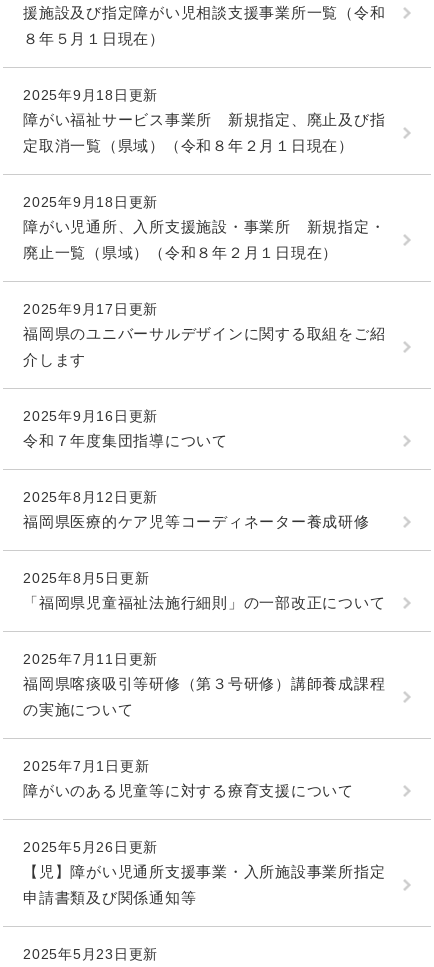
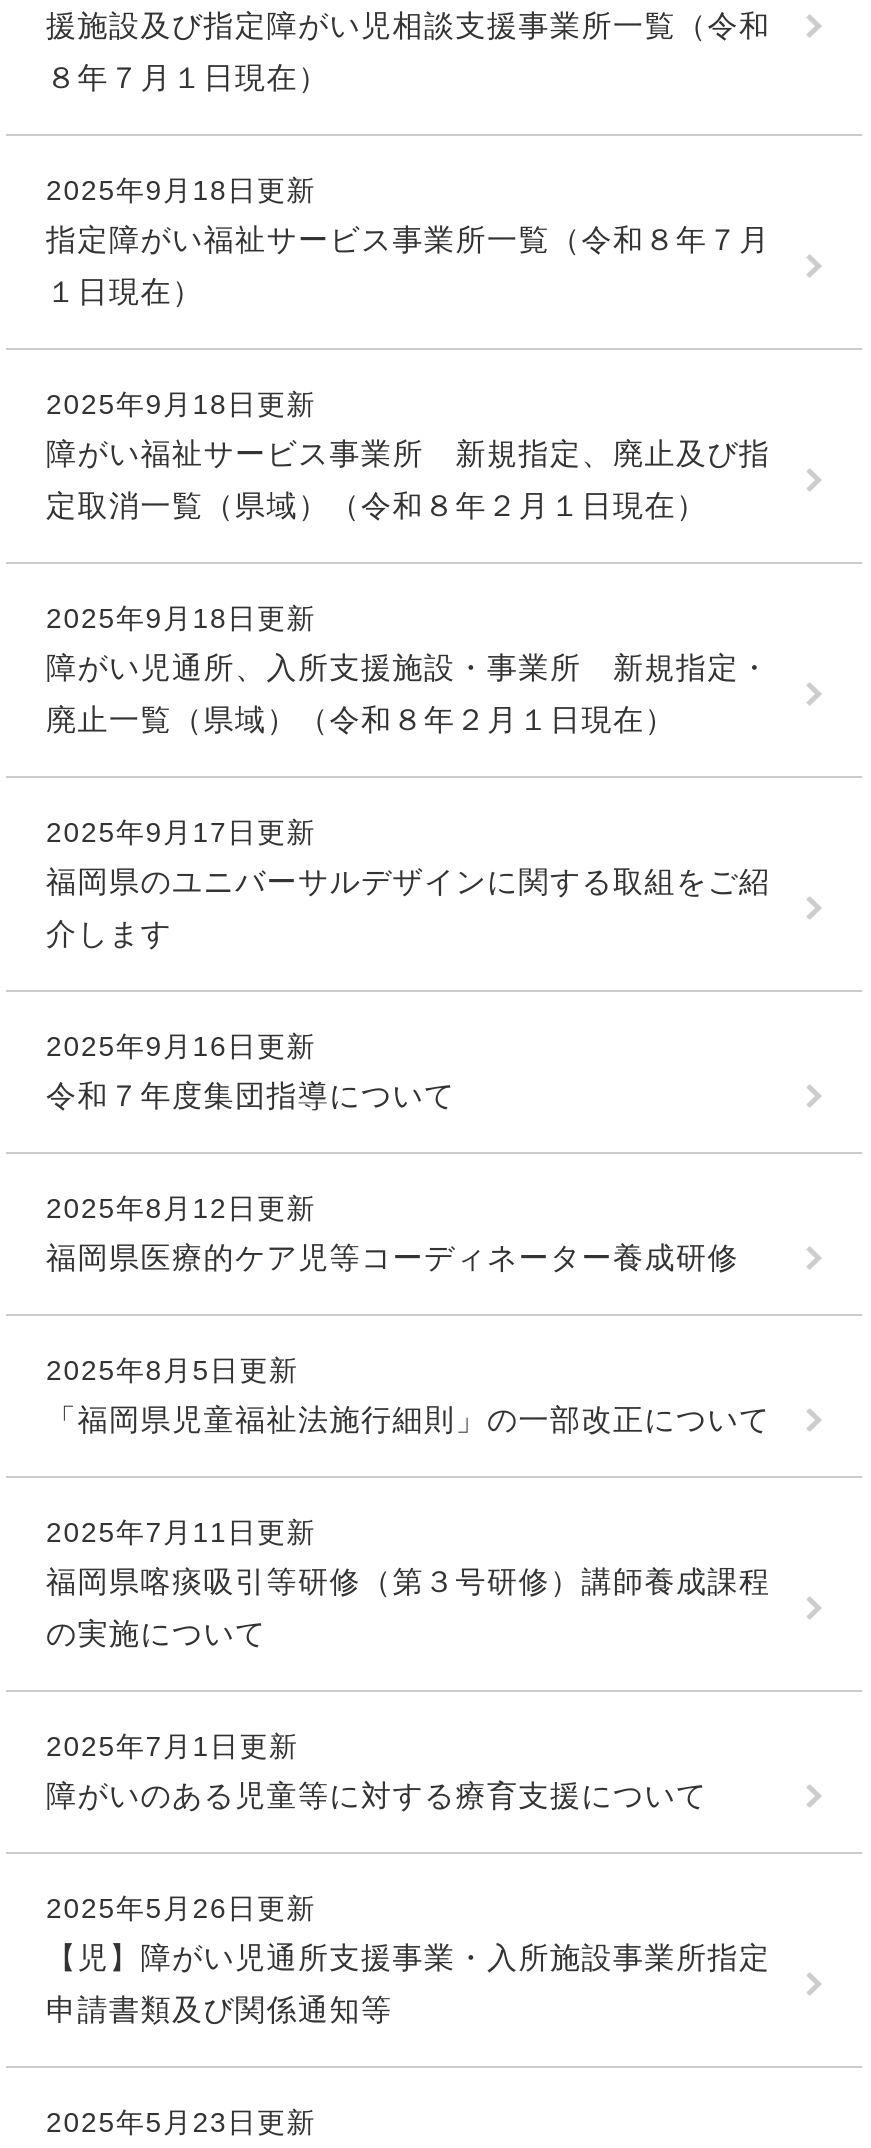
[23,30,165,47] ８年５月１日現在） -> [46,61,770,309] ８年７月１日現在） | 2025年9月18日更新 | 指定障がい福祉サービス事業所一覧（令和８年７月 | １日現在）

